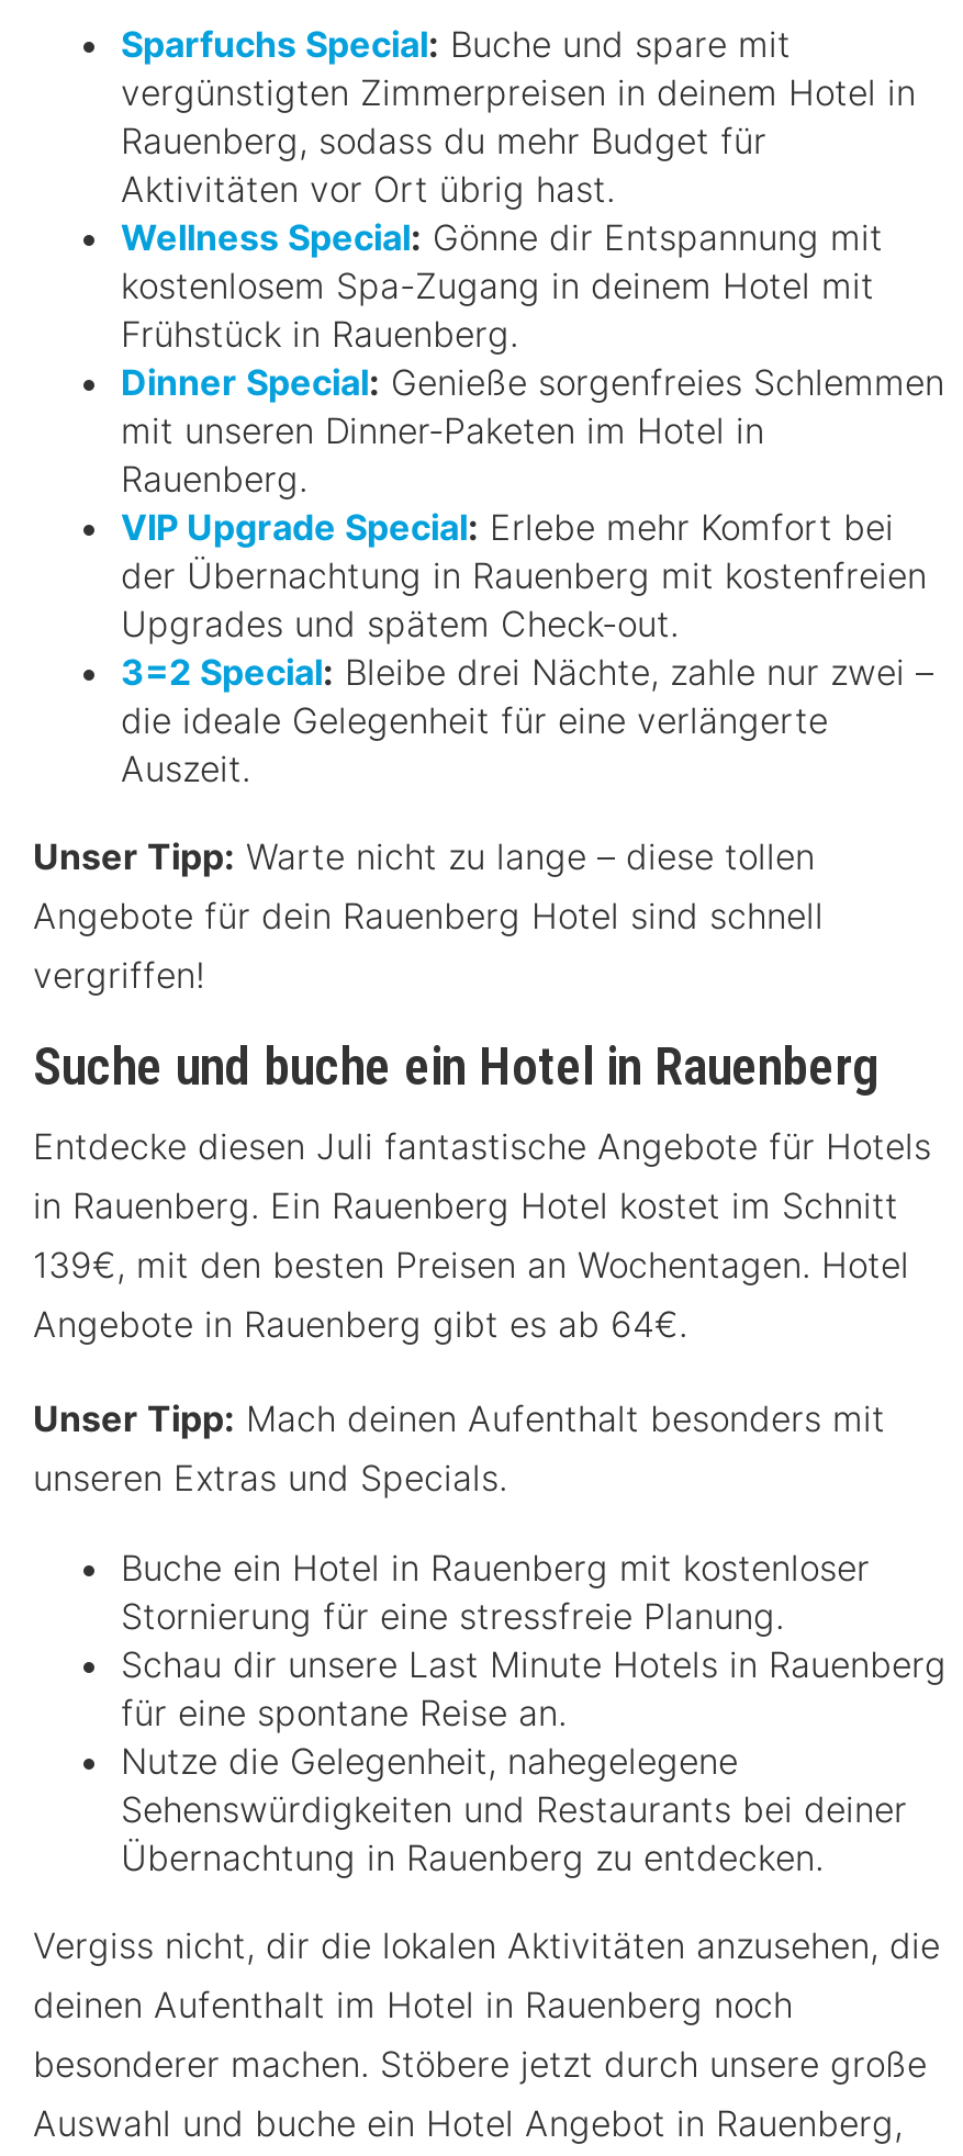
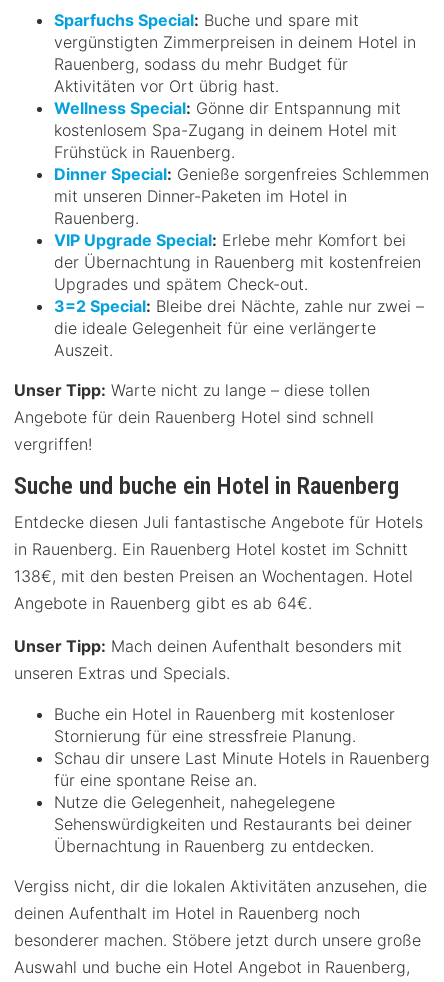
[33,1242,909,1286] 139€, mit den besten Preisen an Wochentagen. Hotel -> [14,566,413,586] 138€, mit den besten Preisen an Wochentagen. Hotel

